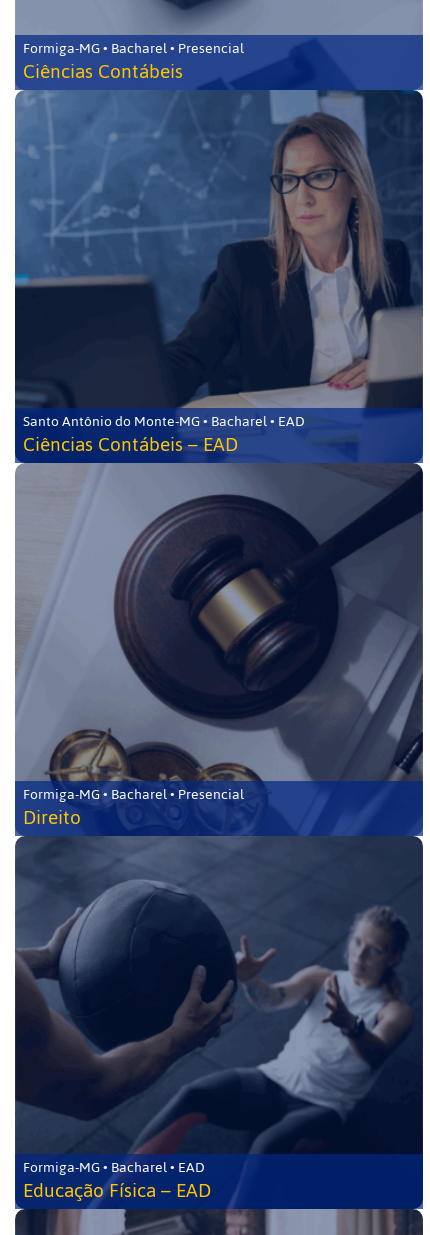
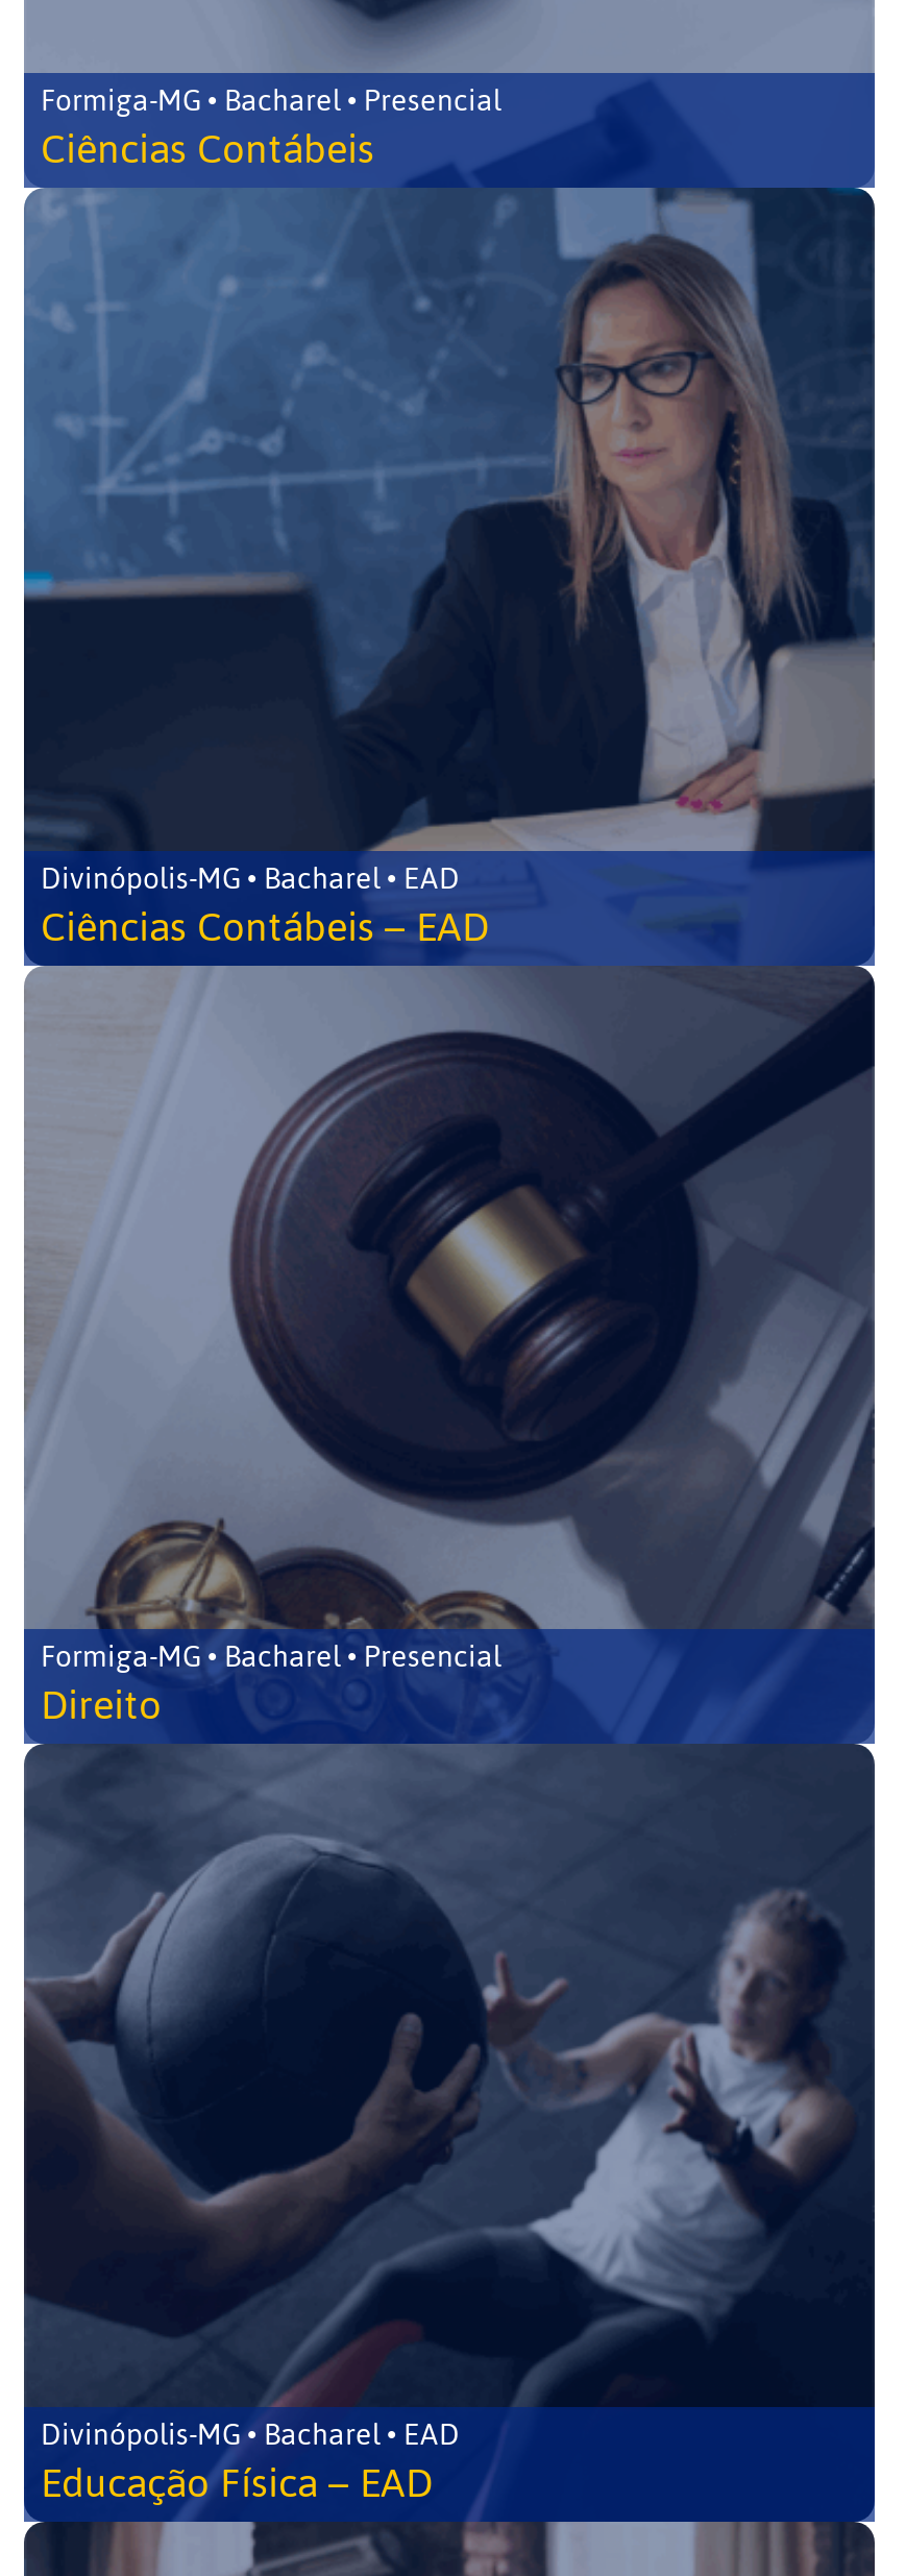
[23,408,305,435] Santo Antônio do Monte-MG • Bacharel • EAD -> [41,851,460,907] Divinópolis-MG • Bacharel • EAD
[23,1154,205,1181] Formiga-MG • Bacharel • EAD -> [41,2407,460,2463] Divinópolis-MG • Bacharel • EAD

